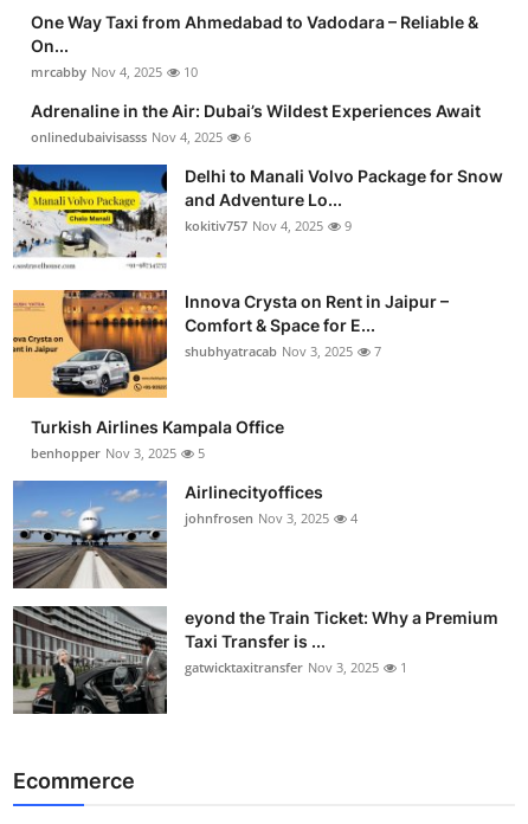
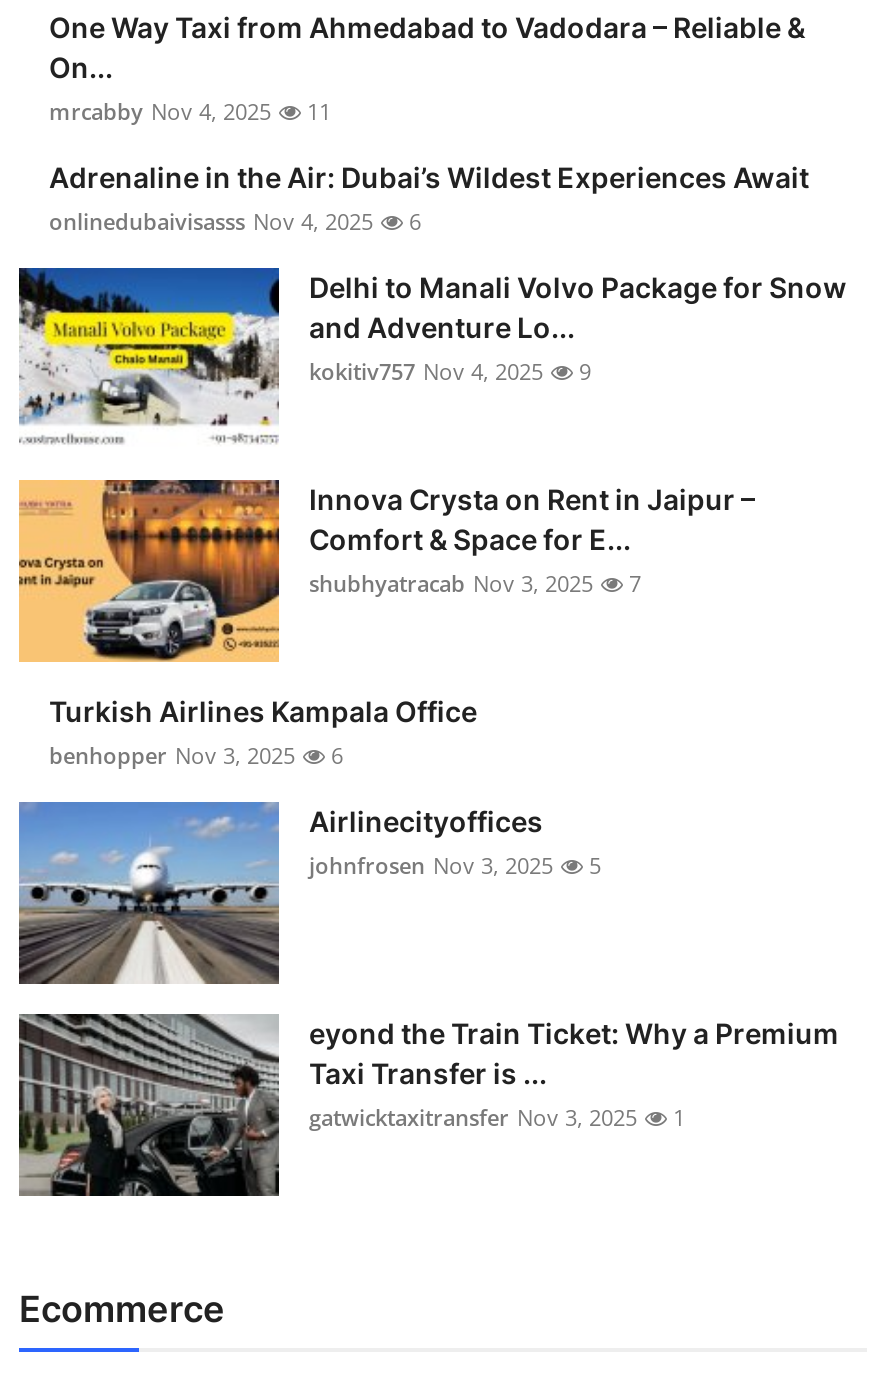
[31,63,198,81] mrcabby Nov 4, 2025 10 -> [49,97,331,127] mrcabby Nov 4, 2025 11
[31,444,205,462] benhopper Nov 3, 2025 5 -> [49,741,343,771] benhopper Nov 3, 2025 6
[185,510,358,527] johnfrosen Nov 3, 2025 4 -> [309,851,601,881] johnfrosen Nov 3, 2025 5

